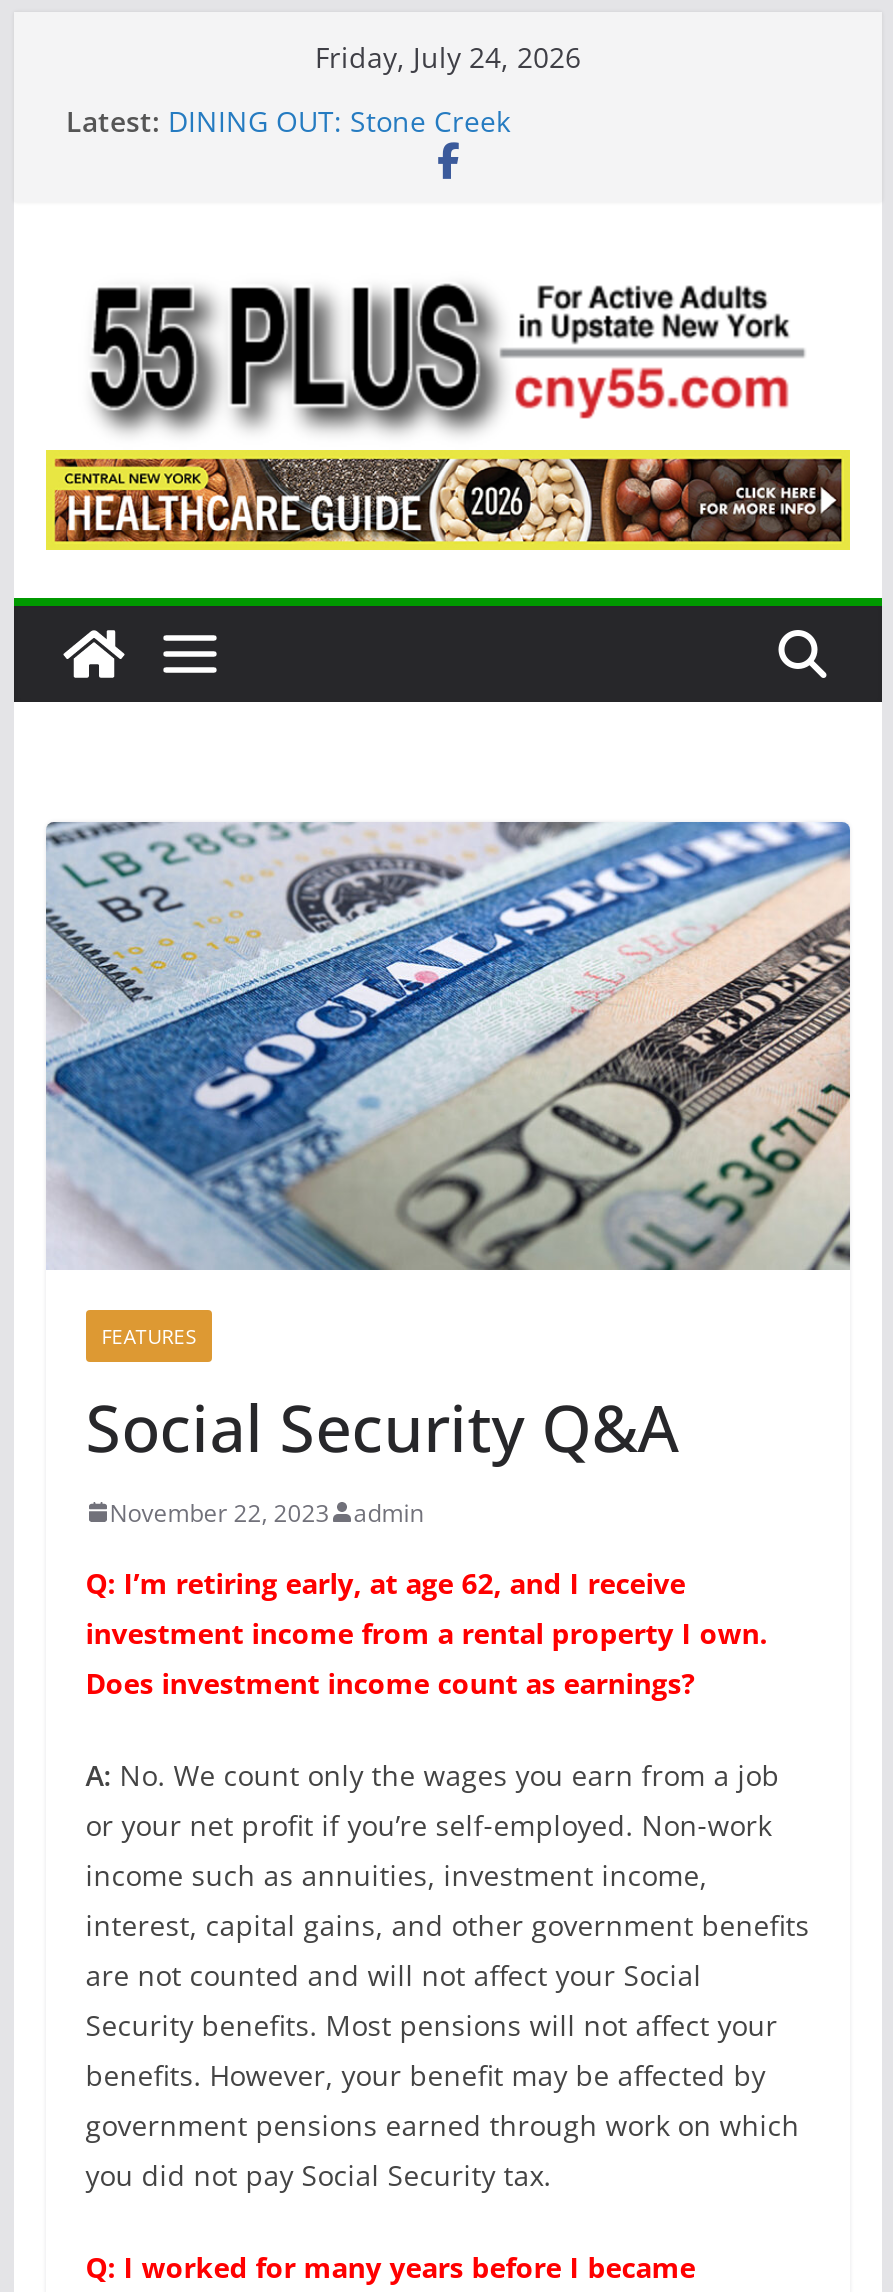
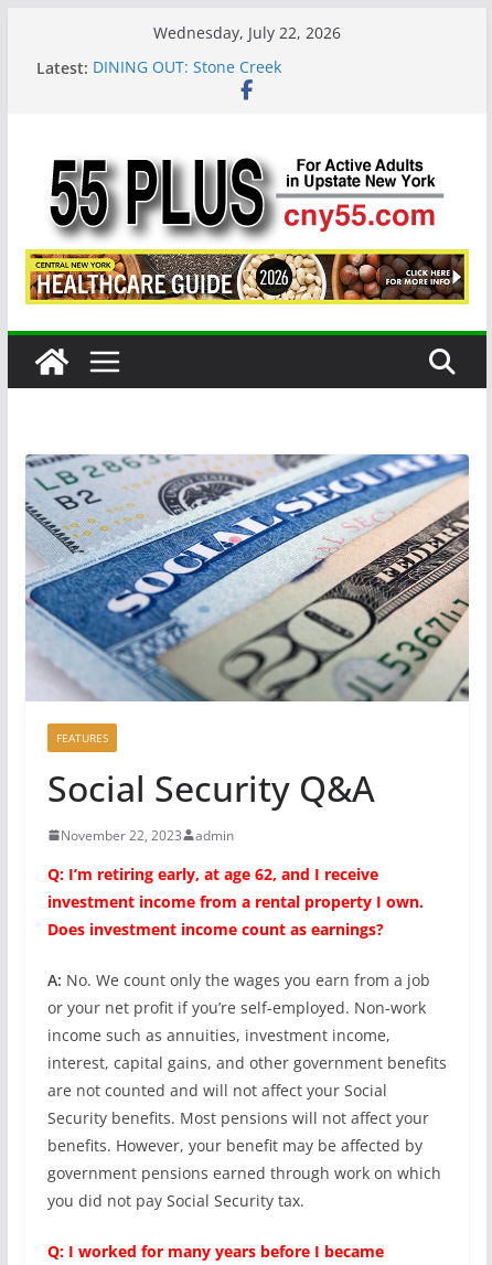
[315,38,581,76] Friday, July 24, 2026 -> [153,22,341,43] Wednesday, July 22, 2026

